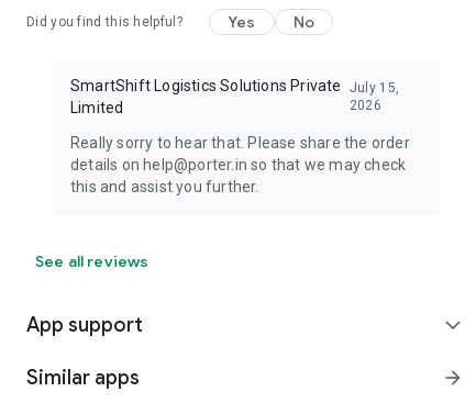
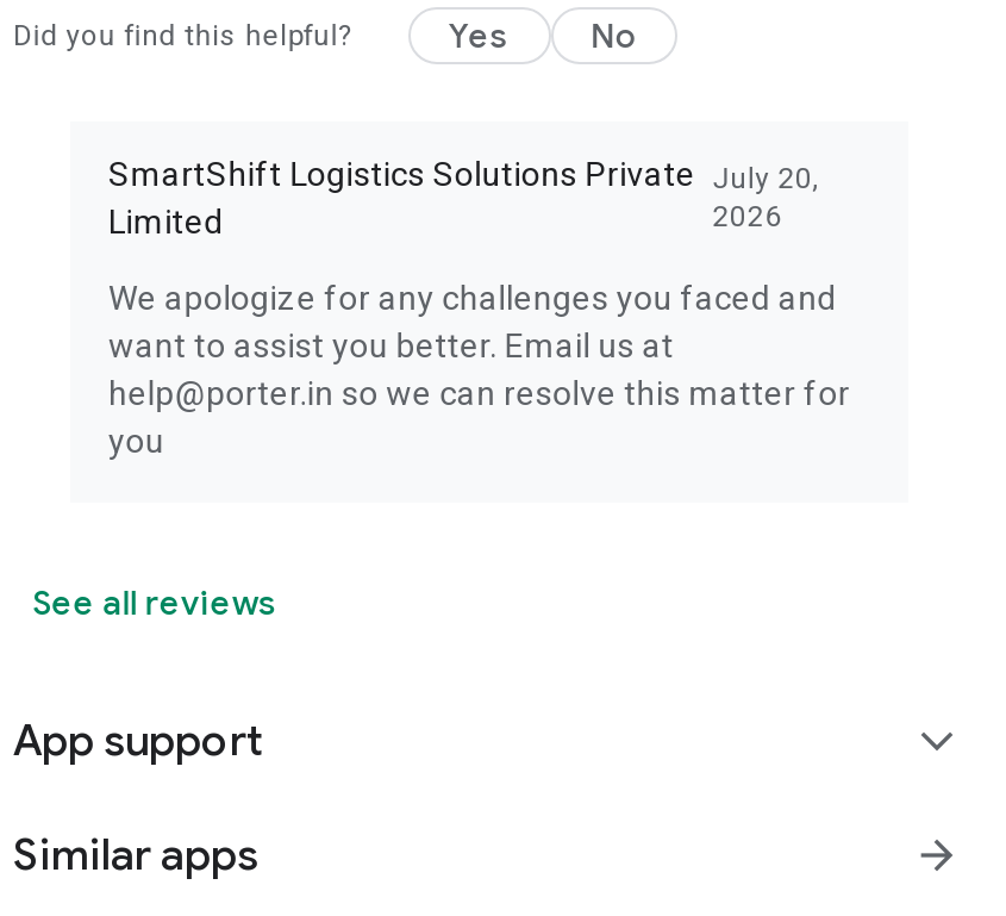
[70,77,399,96] SmartShift Logistics Solutions Private July 15, -> [108,155,821,195] SmartShift Logistics Solutions Private July 20,
[70,134,410,195] Really sorry to hear that. Please share the order | details on help@porter.in so that we may check | this and assist you further. -> [108,279,850,460] We apologize for any challenges you faced and | want to assist you better. Email us at | help@porter.in so we can resolve this matter for | you

